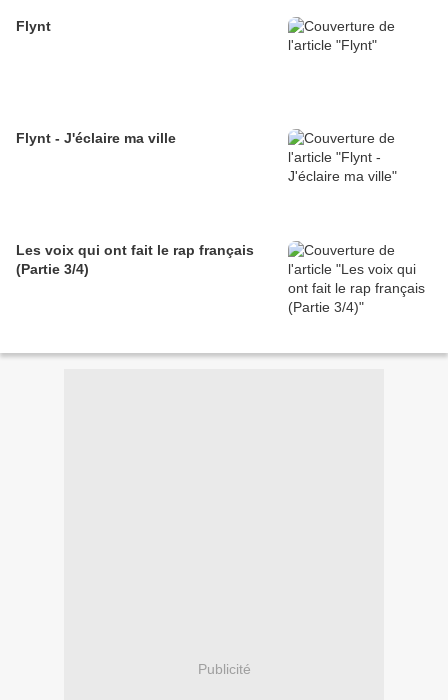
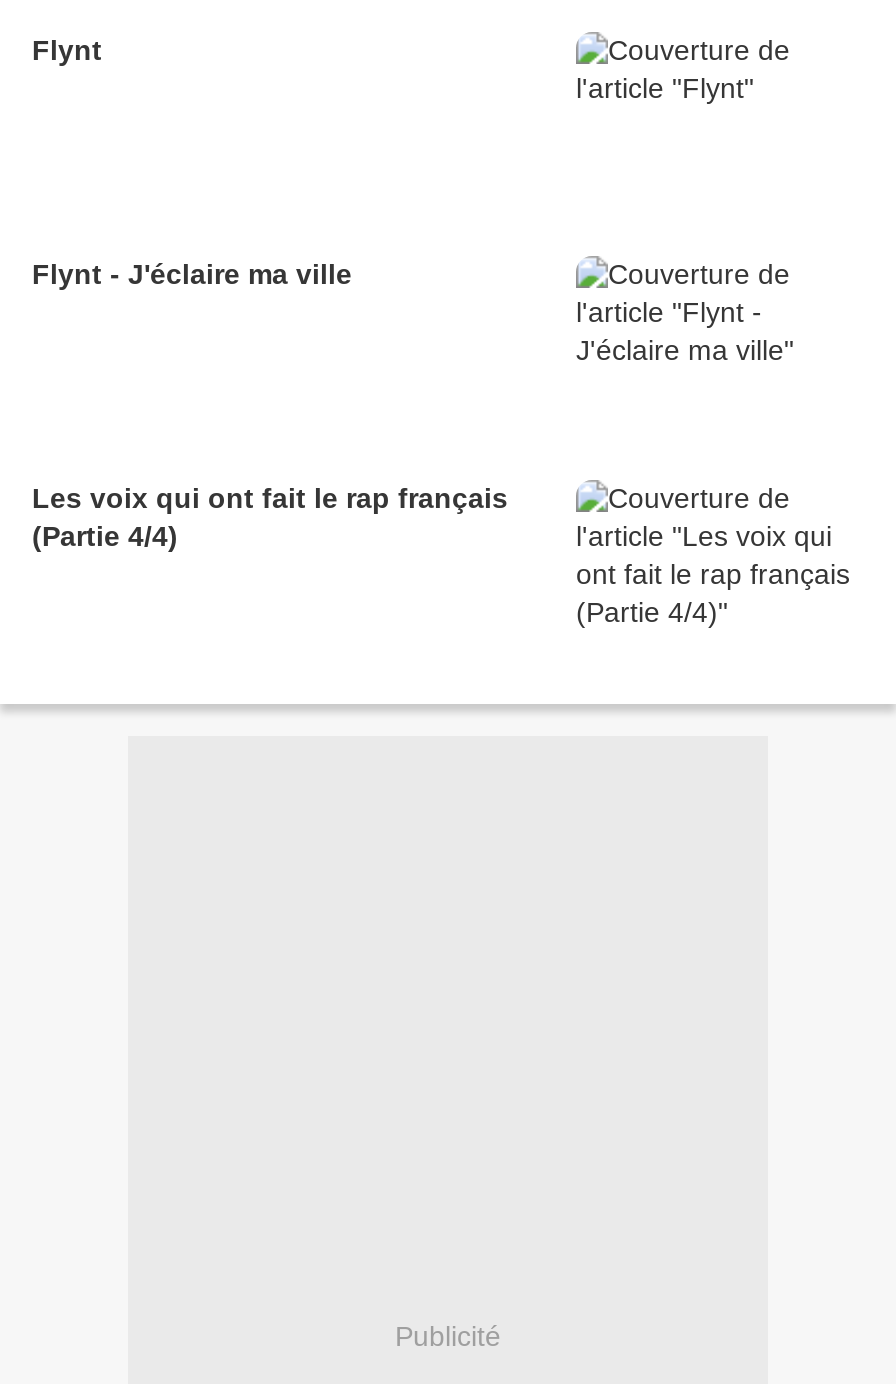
[16,261,89,277] (Partie 3/4) -> [32,520,178,552] (Partie 4/4)

